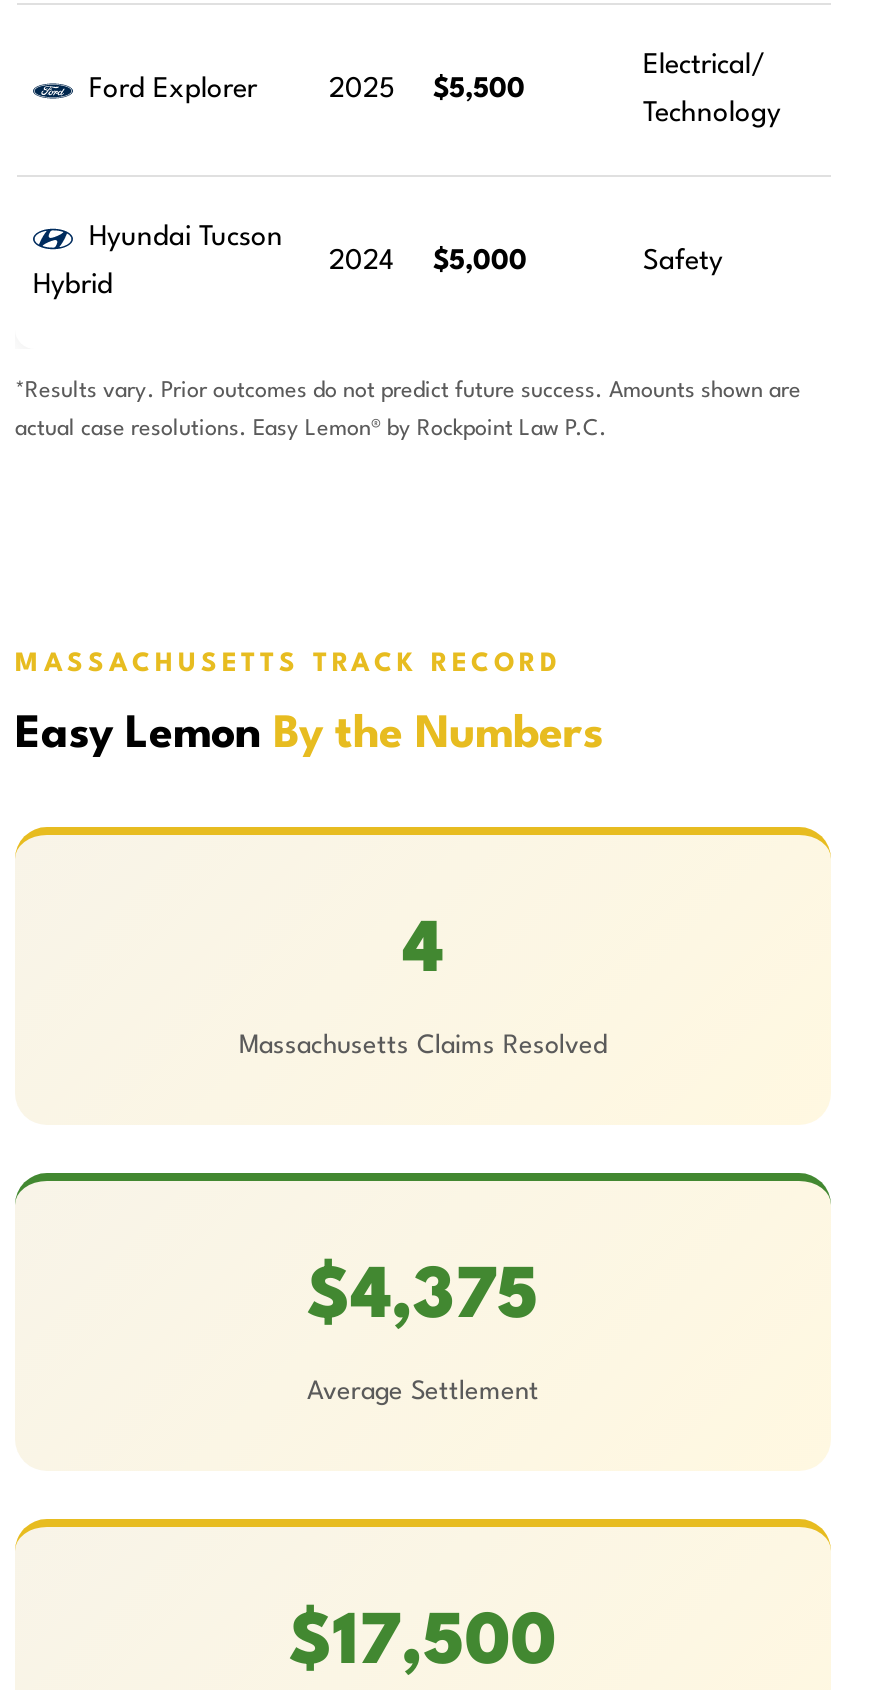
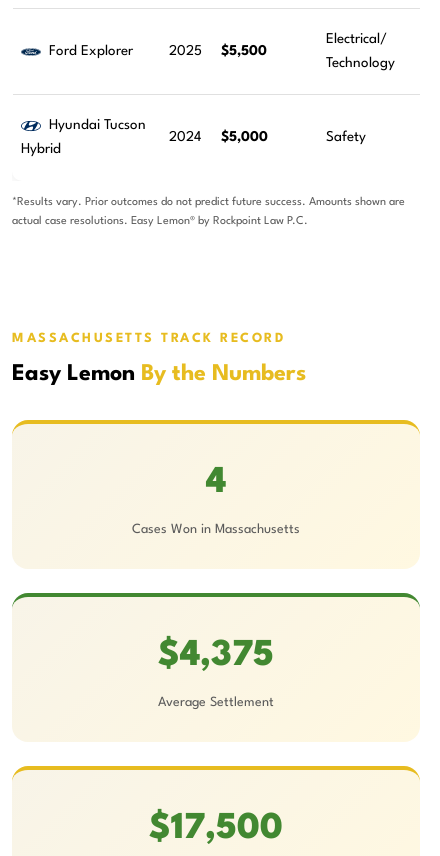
[239,1033,607,1059] Massachusetts Claims Resolved -> [132,523,300,536] Cases Won in Massachusetts

